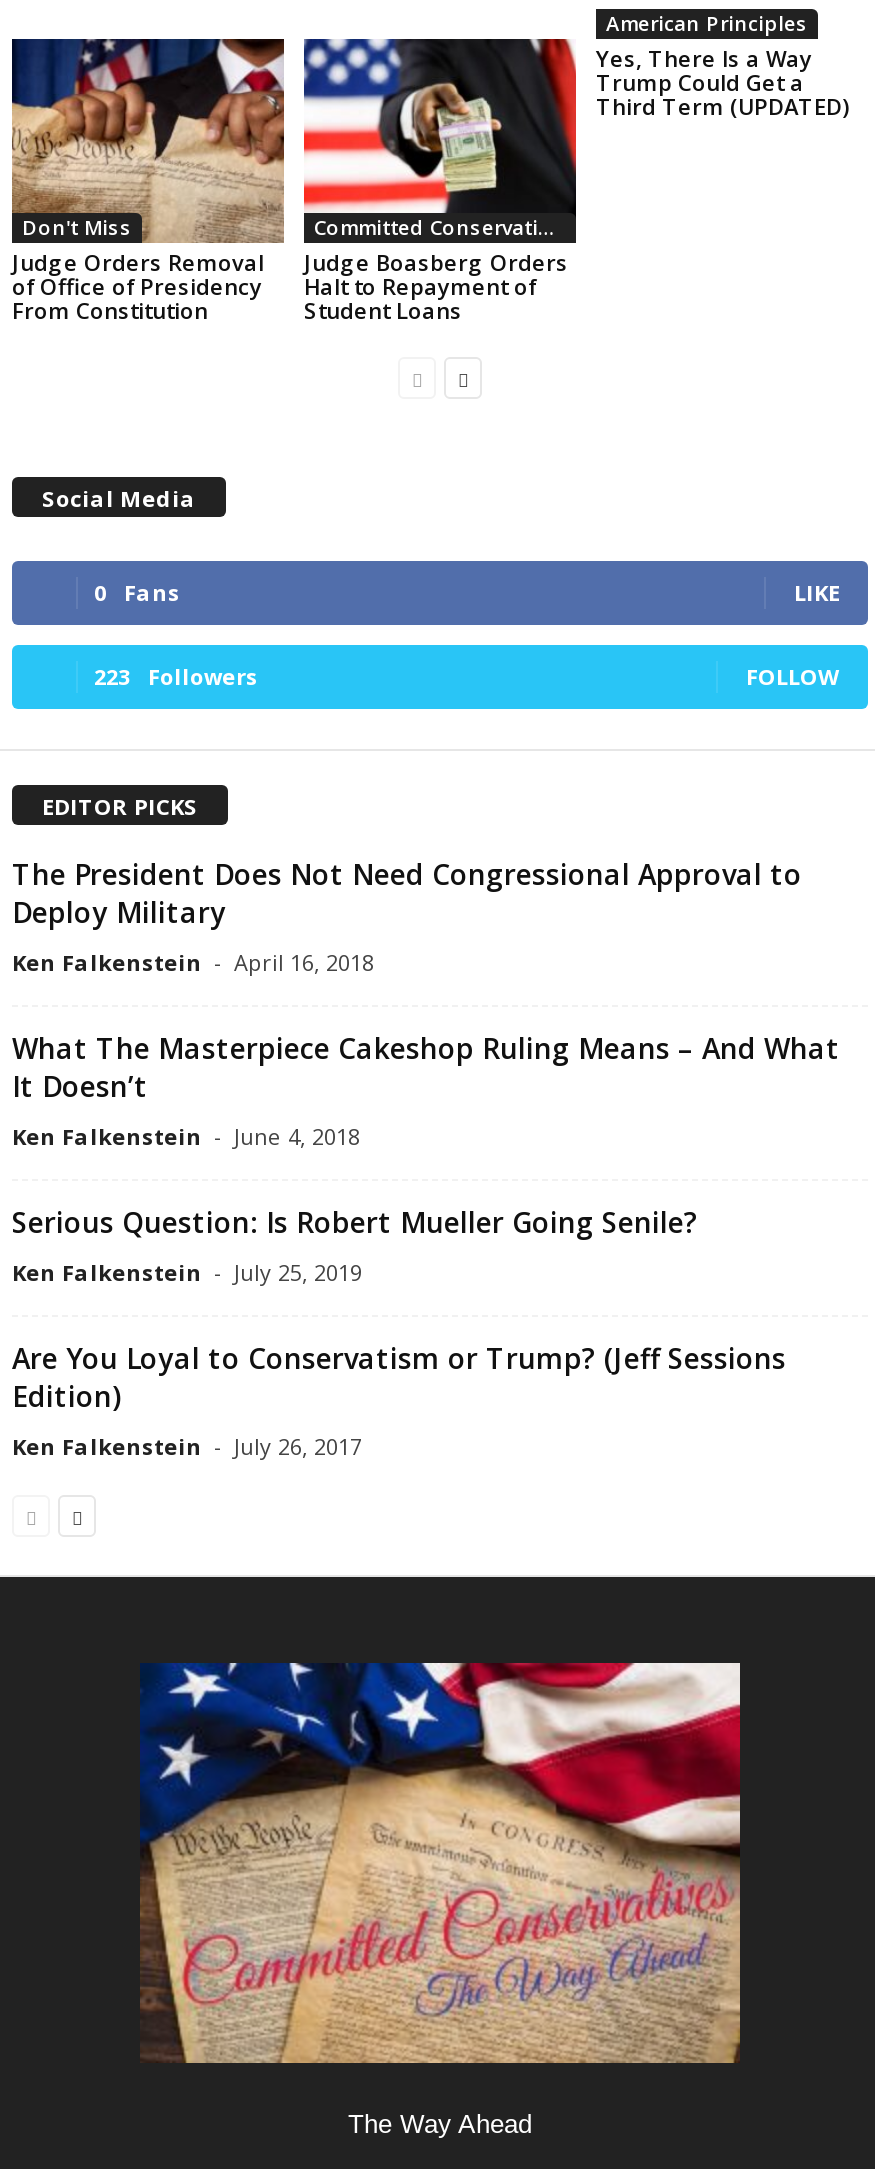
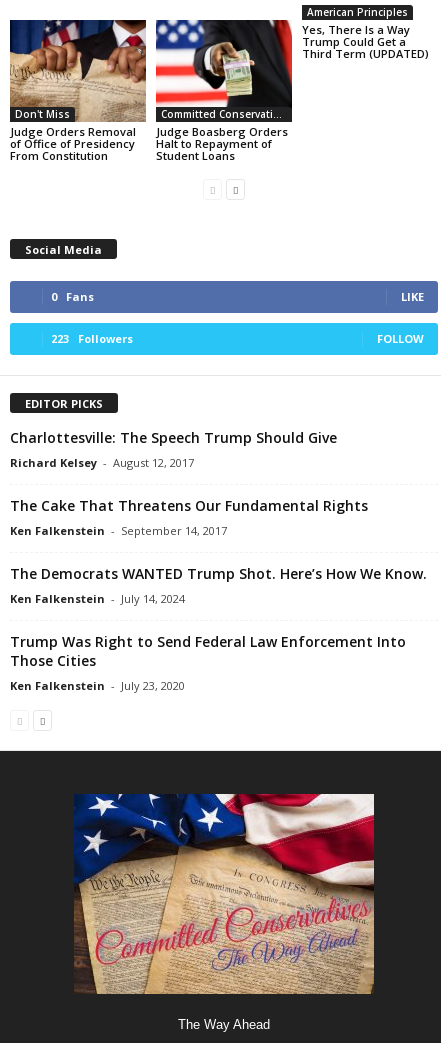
[12,854,802,976] The President Does Not Need Congressional Approval to | Deploy Military | Ken Falkenstein - April 16, 2018 -> [10,428,337,470] Charlottesville: The Speech Trump Should Give | Richard Kelsey - August 12, 2017
[12,1028,840,1150] What The Masterpiece Cakeshop Ruling Means – And What | It Doesn’t | Ken Falkenstein - June 4, 2018 -> [10,496,368,538] The Cake That Threatens Our Fundamental Rights | Ken Falkenstein - September 14, 2017
[12,1202,698,1286] Serious Question: Is Robert Mueller Going Senile? | Ken Falkenstein - July 25, 2019 -> [10,564,427,606] The Democrats WANTED Trump Shot. Here’s How We Know. | Ken Falkenstein - July 14, 2024
[12,1338,786,1460] Are You Loyal to Conservatism or Trump? (Jeff Sessions | Edition) | Ken Falkenstein - July 26, 2017 -> [10,632,406,693] Trump Was Right to Send Federal Law Enforcement Into | Those Cities | Ken Falkenstein - July 23, 2020

